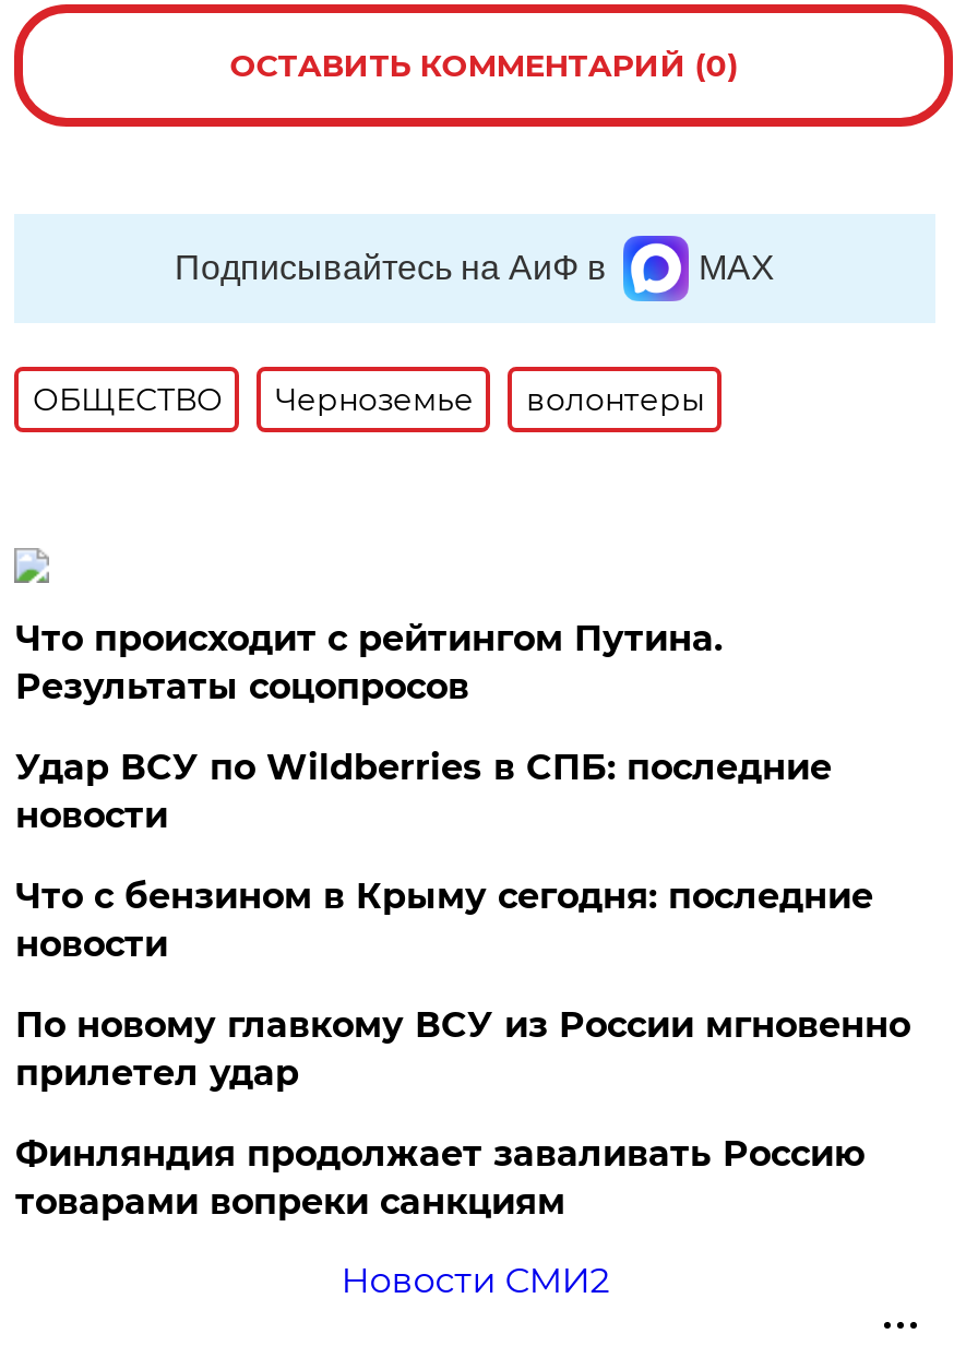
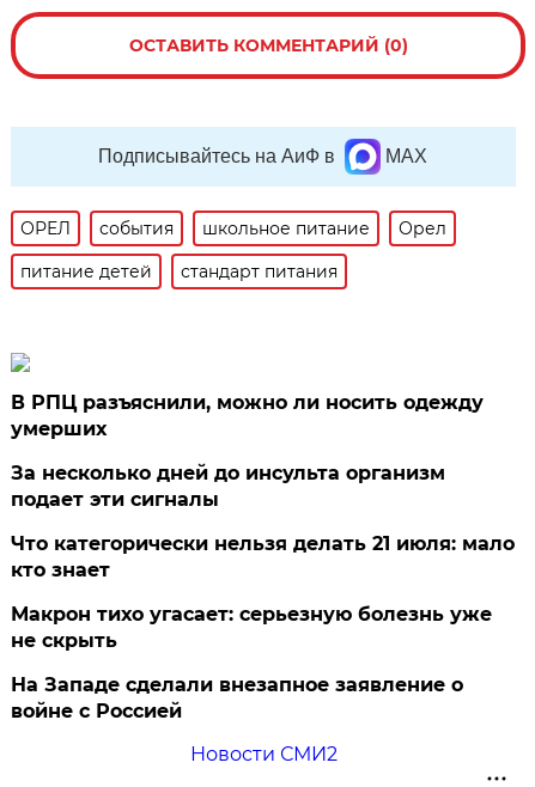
[33,380,705,419] ОБЩЕСТВО | Черноземье | волонтеры -> [21,218,447,282] ОРЕЛ | события | школьное питание | Орел | питание детей | стандарт питания
[15,618,910,1222] Что происходит с рейтингом Путина. | Результаты соцопросов | Удар ВСУ по Wildberries в СПБ: последние | новости | Что с бензином в Крыму сегодня: последние | новости | По новому главкому ВСУ из России мгновенно | прилетел удар | Финляндия продолжает заваливать Россию | товарами вопреки санкциям -> [11,391,515,722] В РПЦ разъяснили, можно ли носить одежду | умерших | За несколько дней до инсульта организм | подает эти сигналы | Что категорически нельзя делать 21 июля: мало | кто знает | Макрон тихо угасает: серьезную болезнь уже | не скрыть | На Западе сделали внезапное заявление о | войне с Россией

